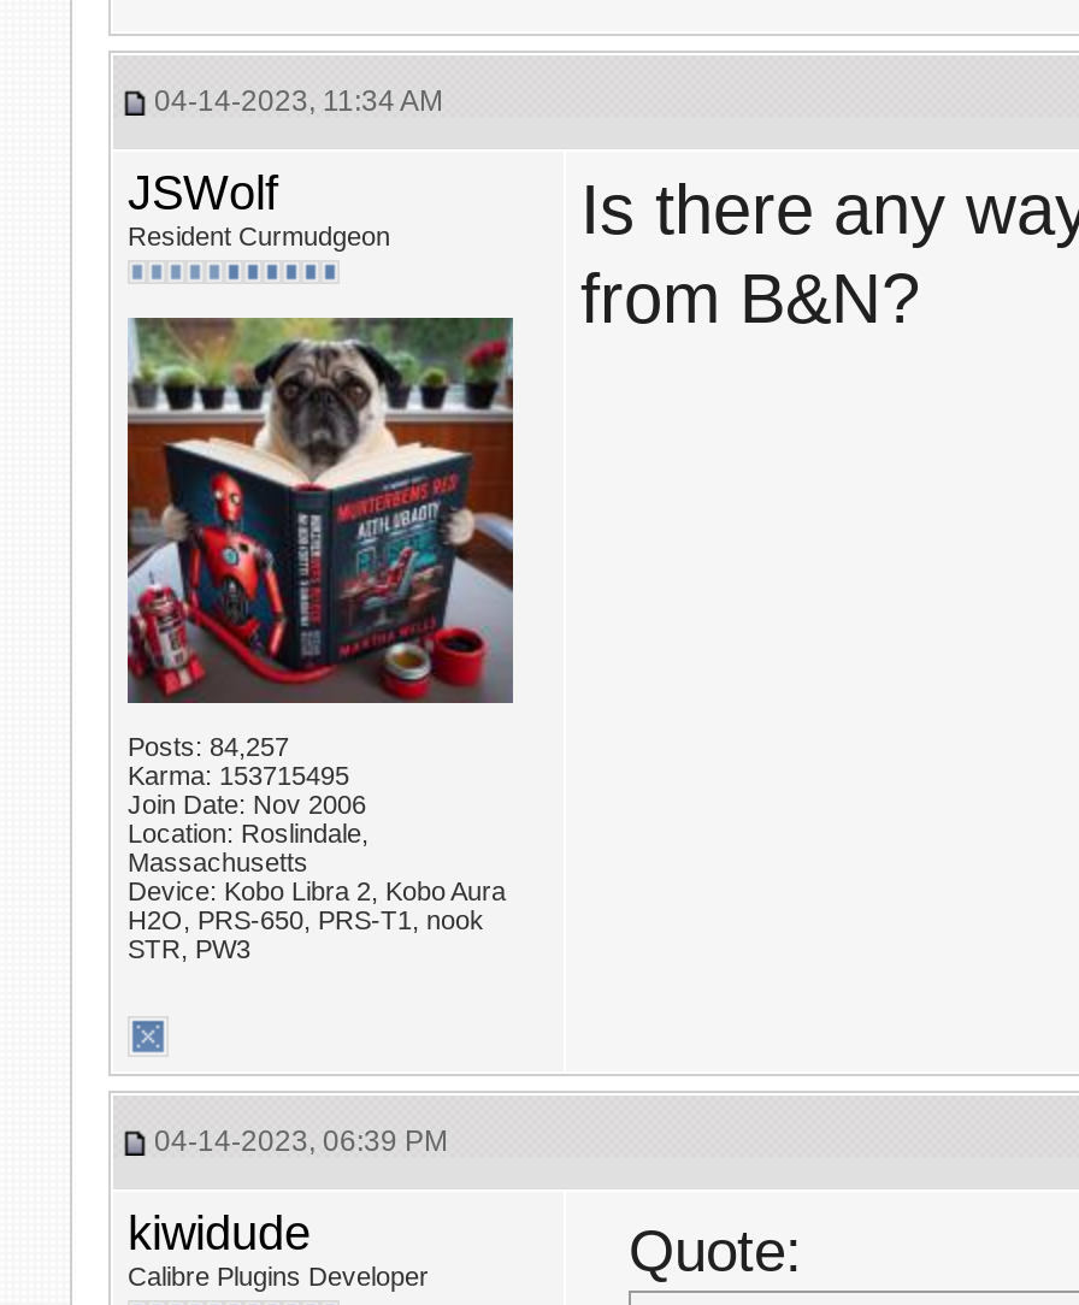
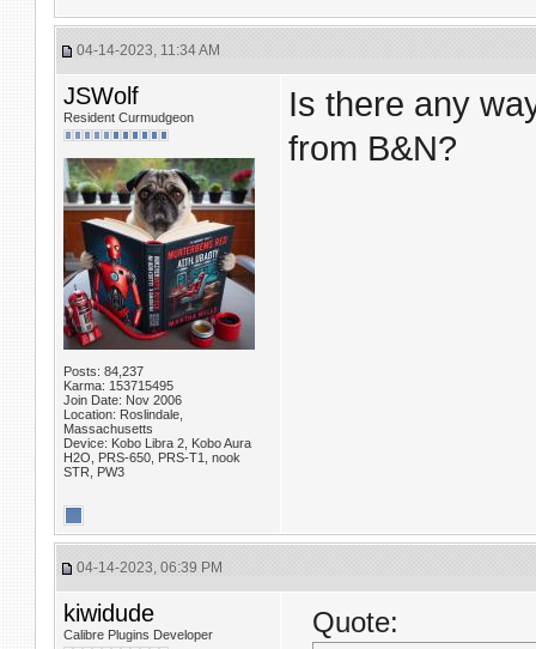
[128,732,289,761] Posts: 84,257 -> [63,364,144,378] Posts: 84,237

